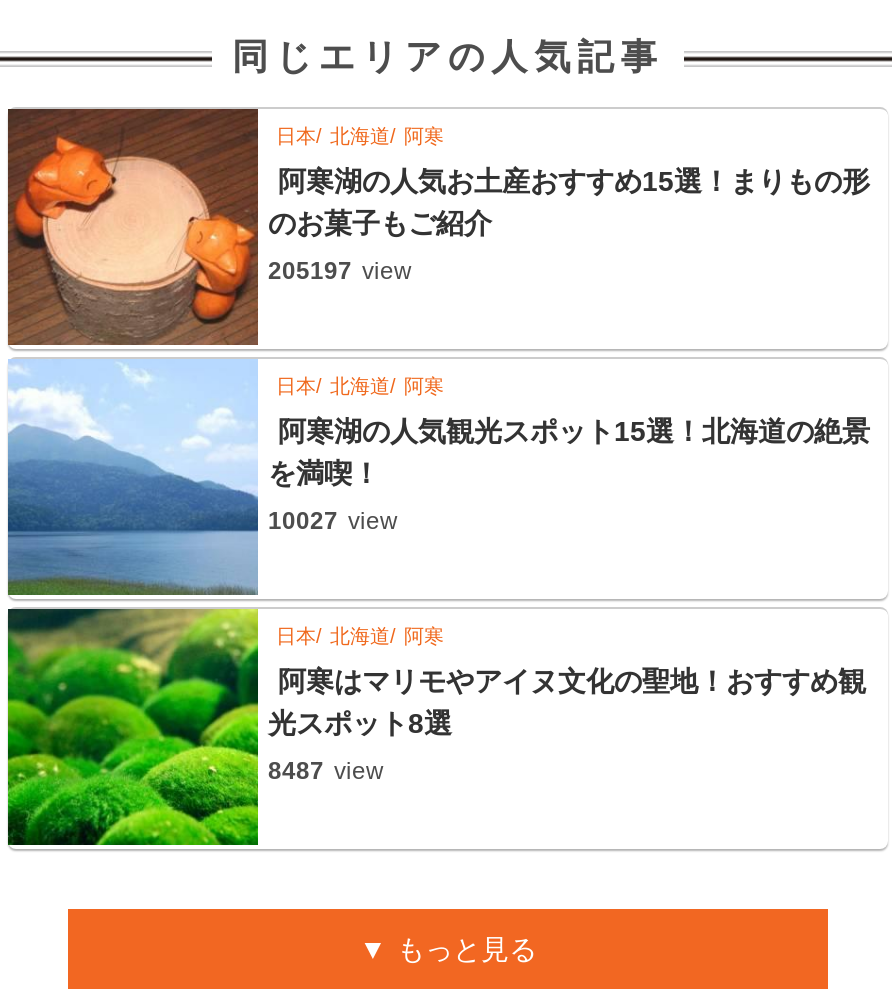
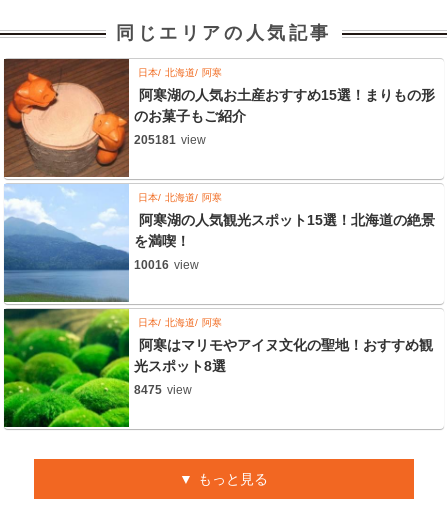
[268,258,412,286] 205197 view -> [134,133,206,147] 205181 view
[268,508,398,536] 10027 view -> [134,258,199,272] 10016 view
[268,758,384,786] 8487 view -> [134,383,192,397] 8475 view

